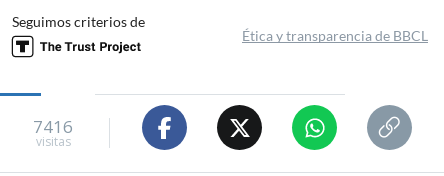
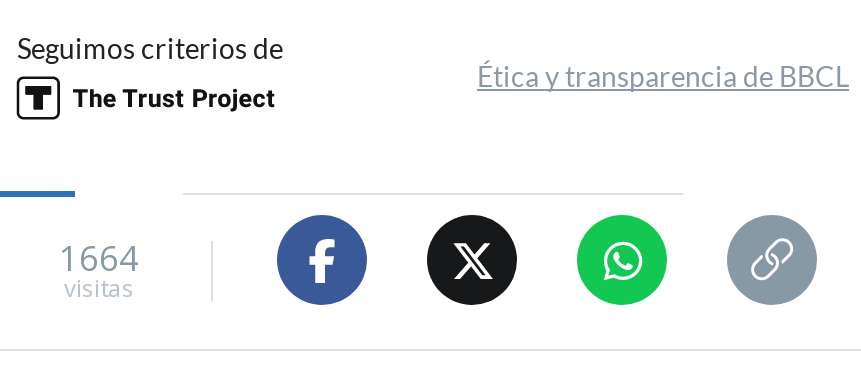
[33,115,73,138] 7416 -> [59,234,139,280] 1664

